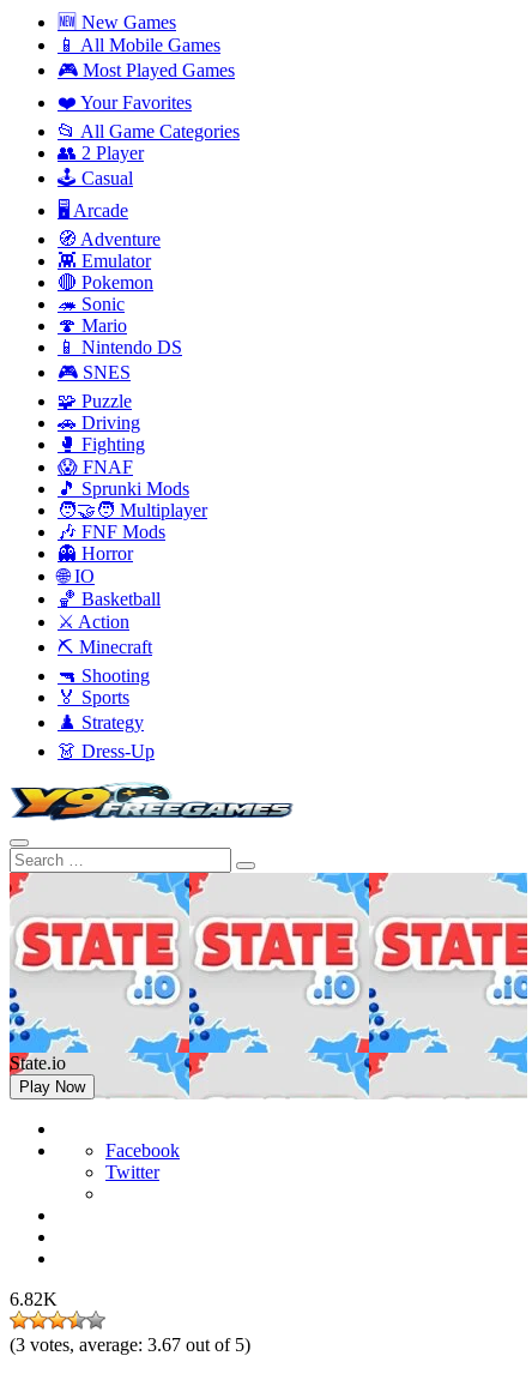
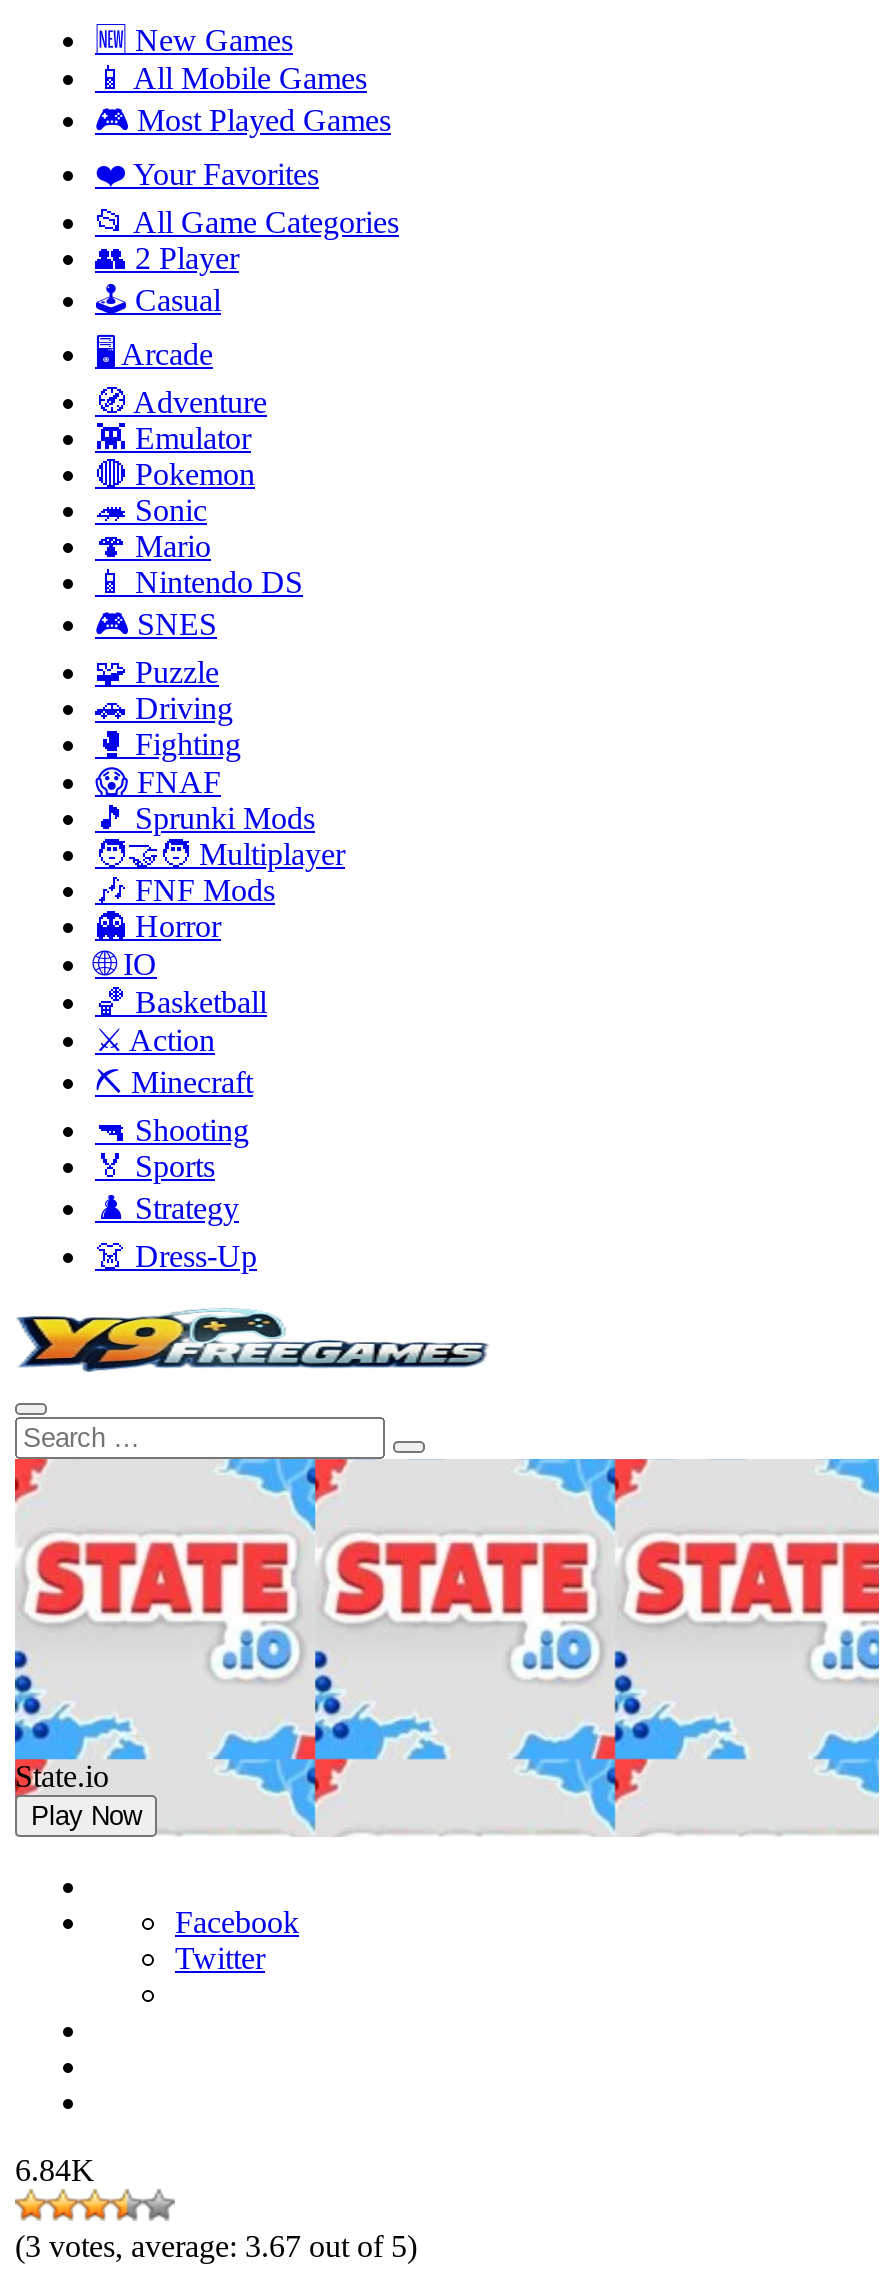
[10,1289,58,1309] 6.82K -> [15,2153,95,2187] 6.84K

